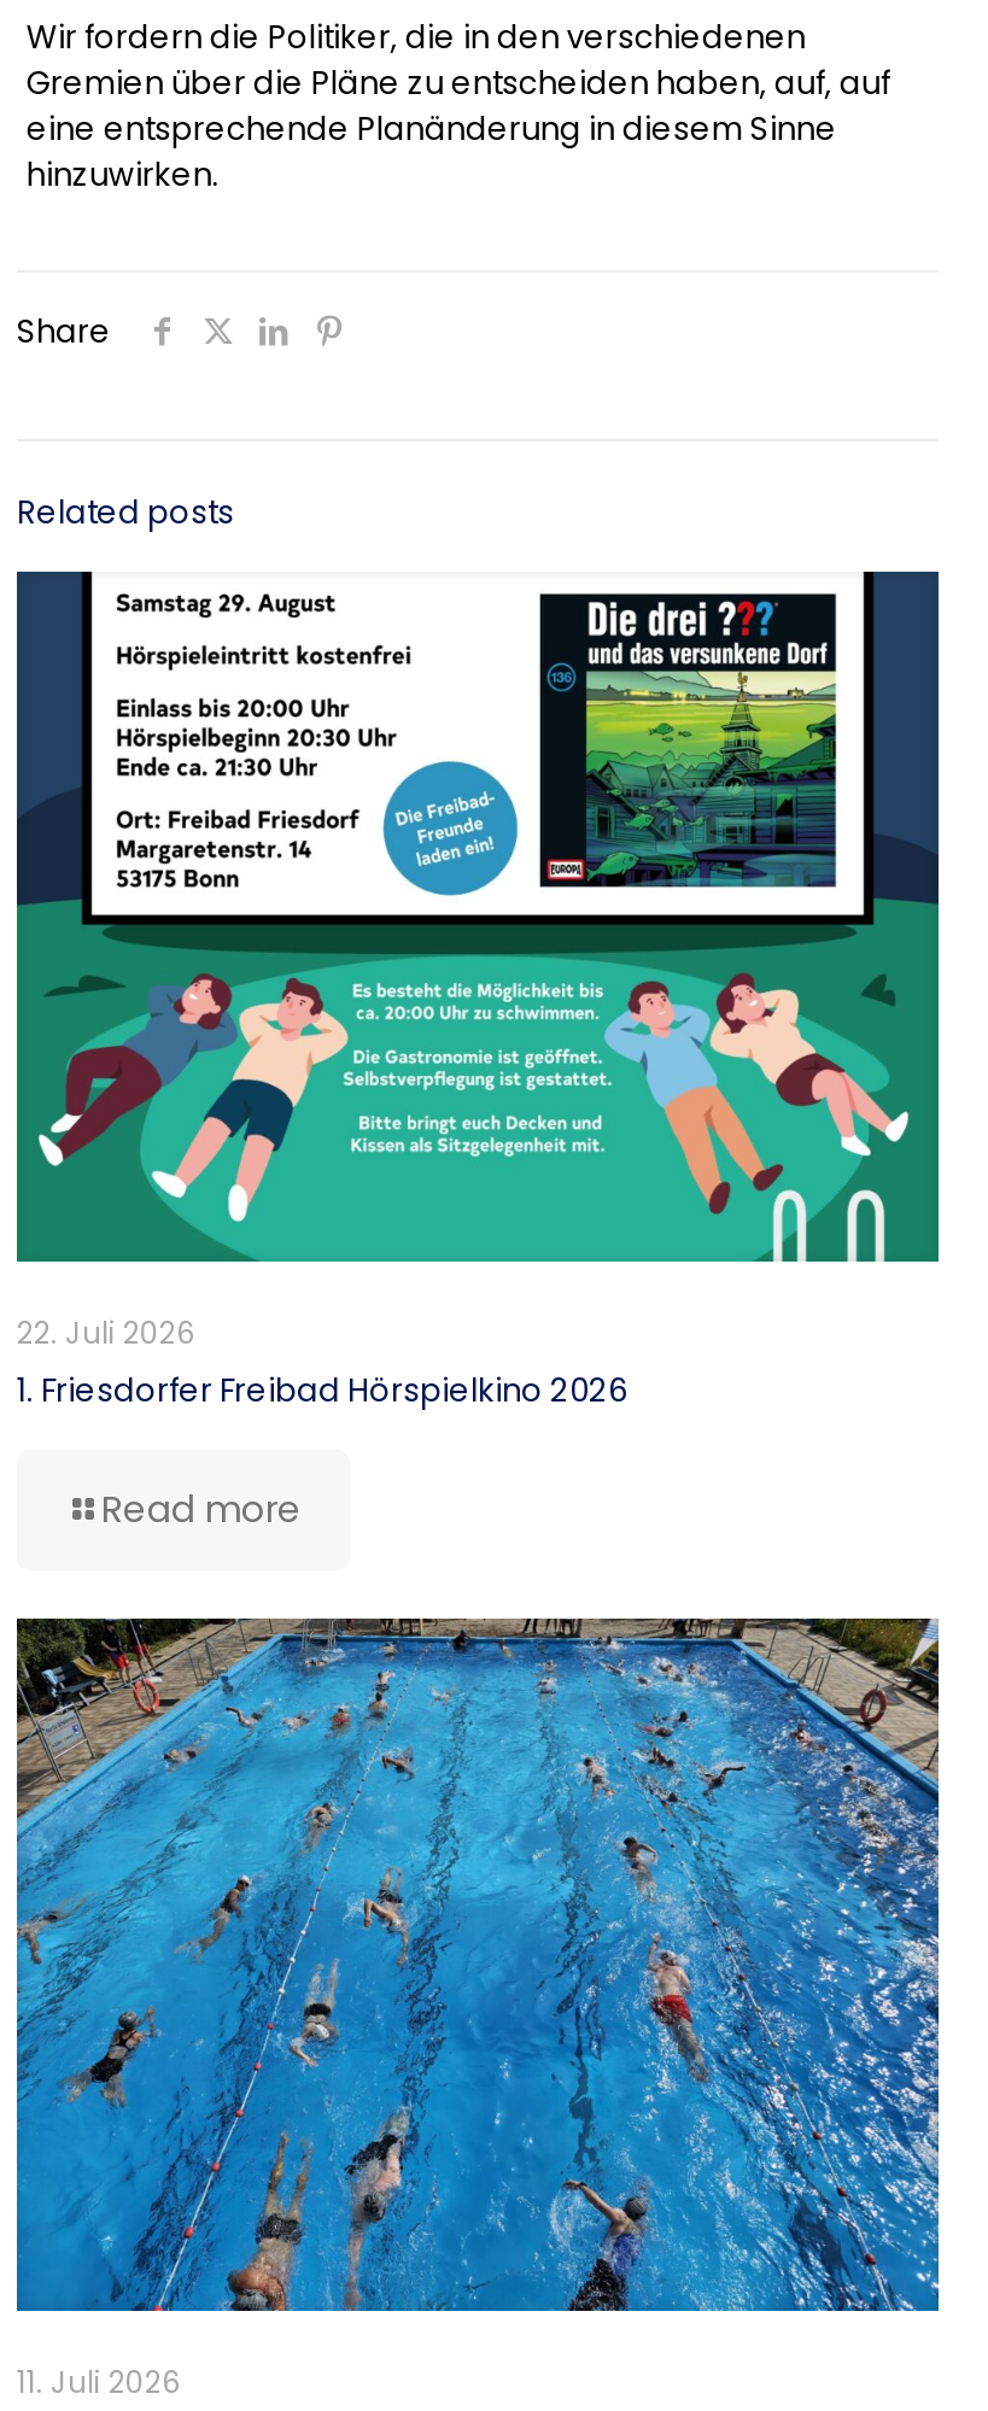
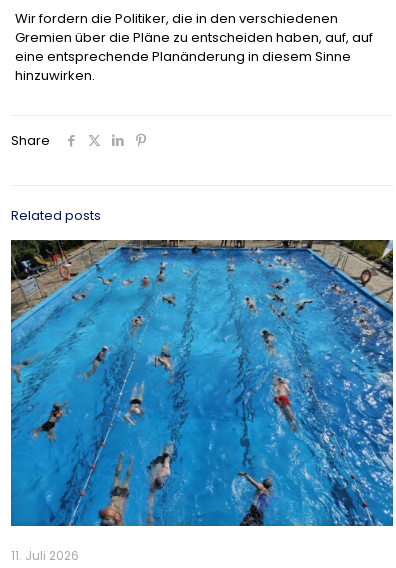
[14,569,941,1535] [image] | 22. Juli 2026 | 1. Friesdorfer Freibad Hörspielkino 2026 | Read more -> none

